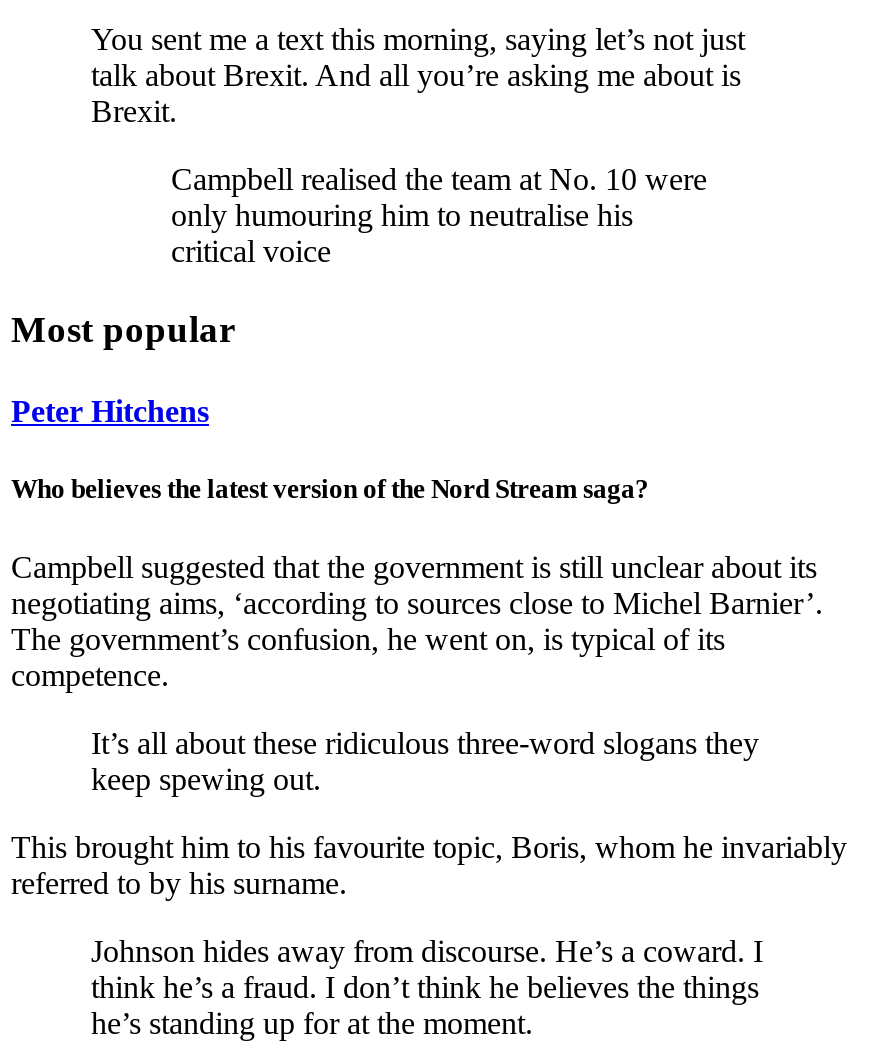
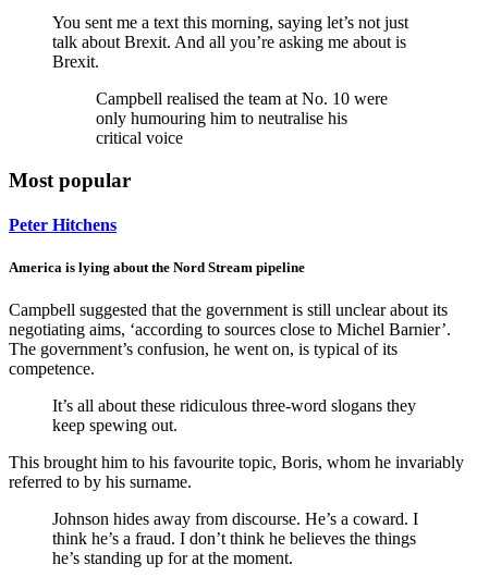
[11,474,649,504] Who believes the latest version of the Nord Stream saga? -> [9,259,305,276] America is lying about the Nord Stream pipeline

